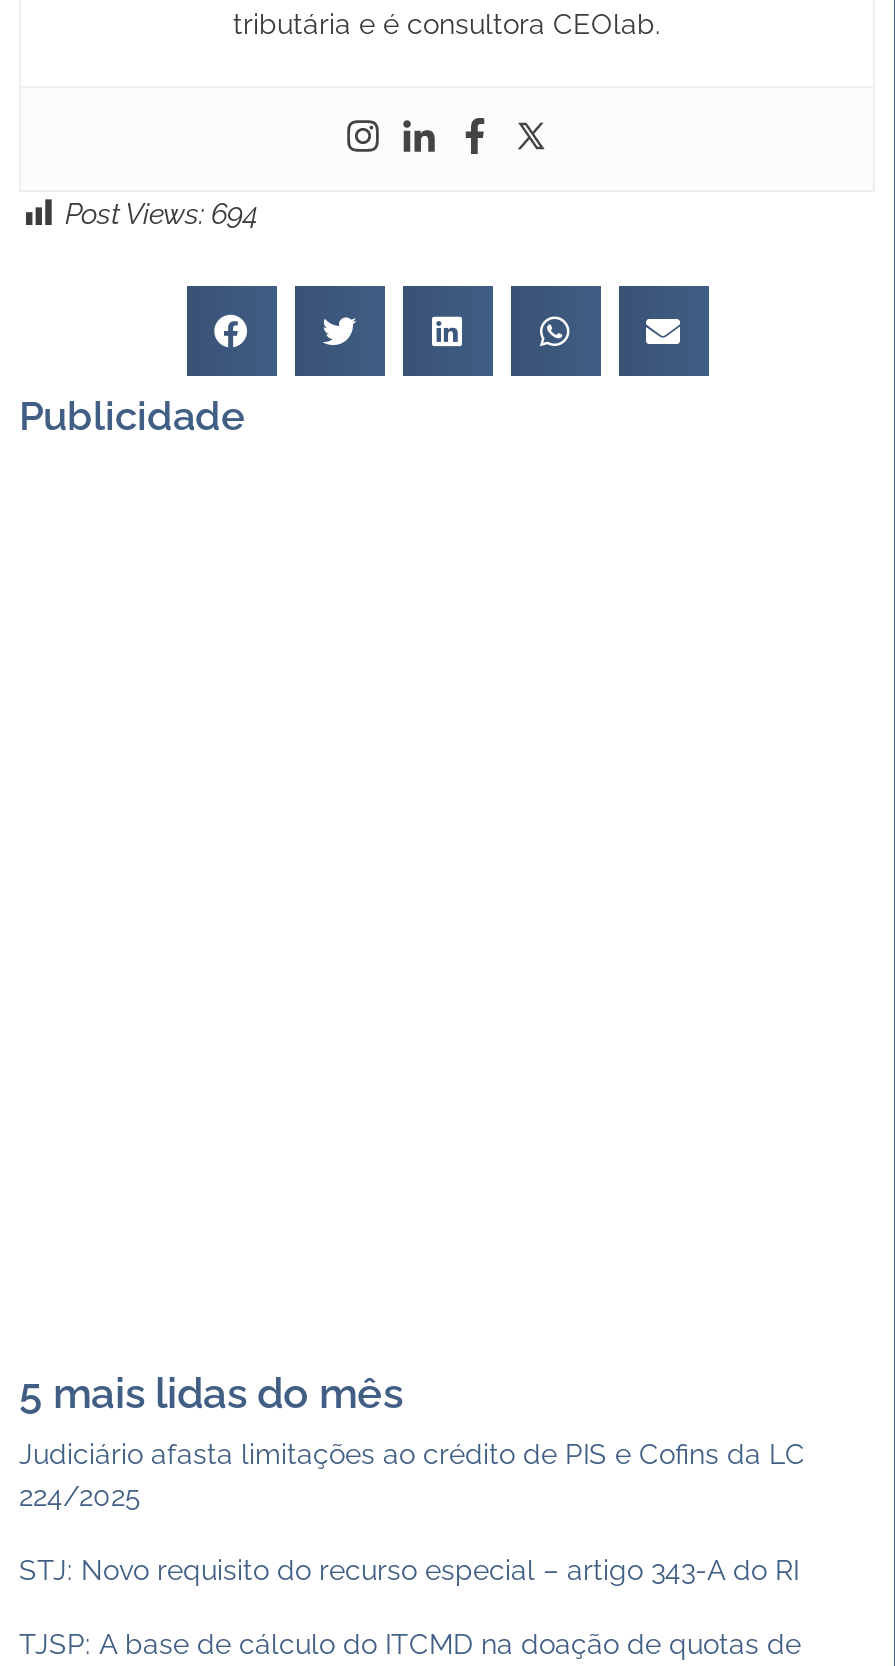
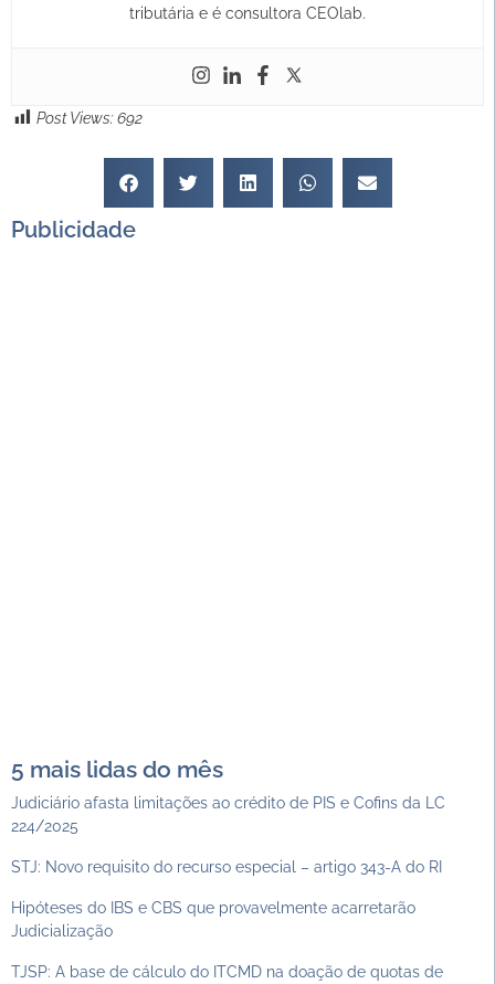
[65,196,257,230] Post Views: 694 -> [36,108,143,127] Post Views: 692
none -> [11,899,415,940] Hipóteses do IBS e CBS que provavelmente acarretarão | Judicialização

